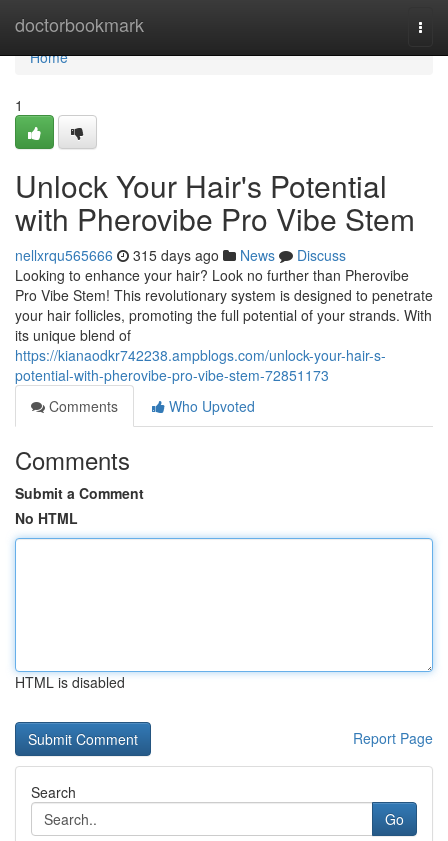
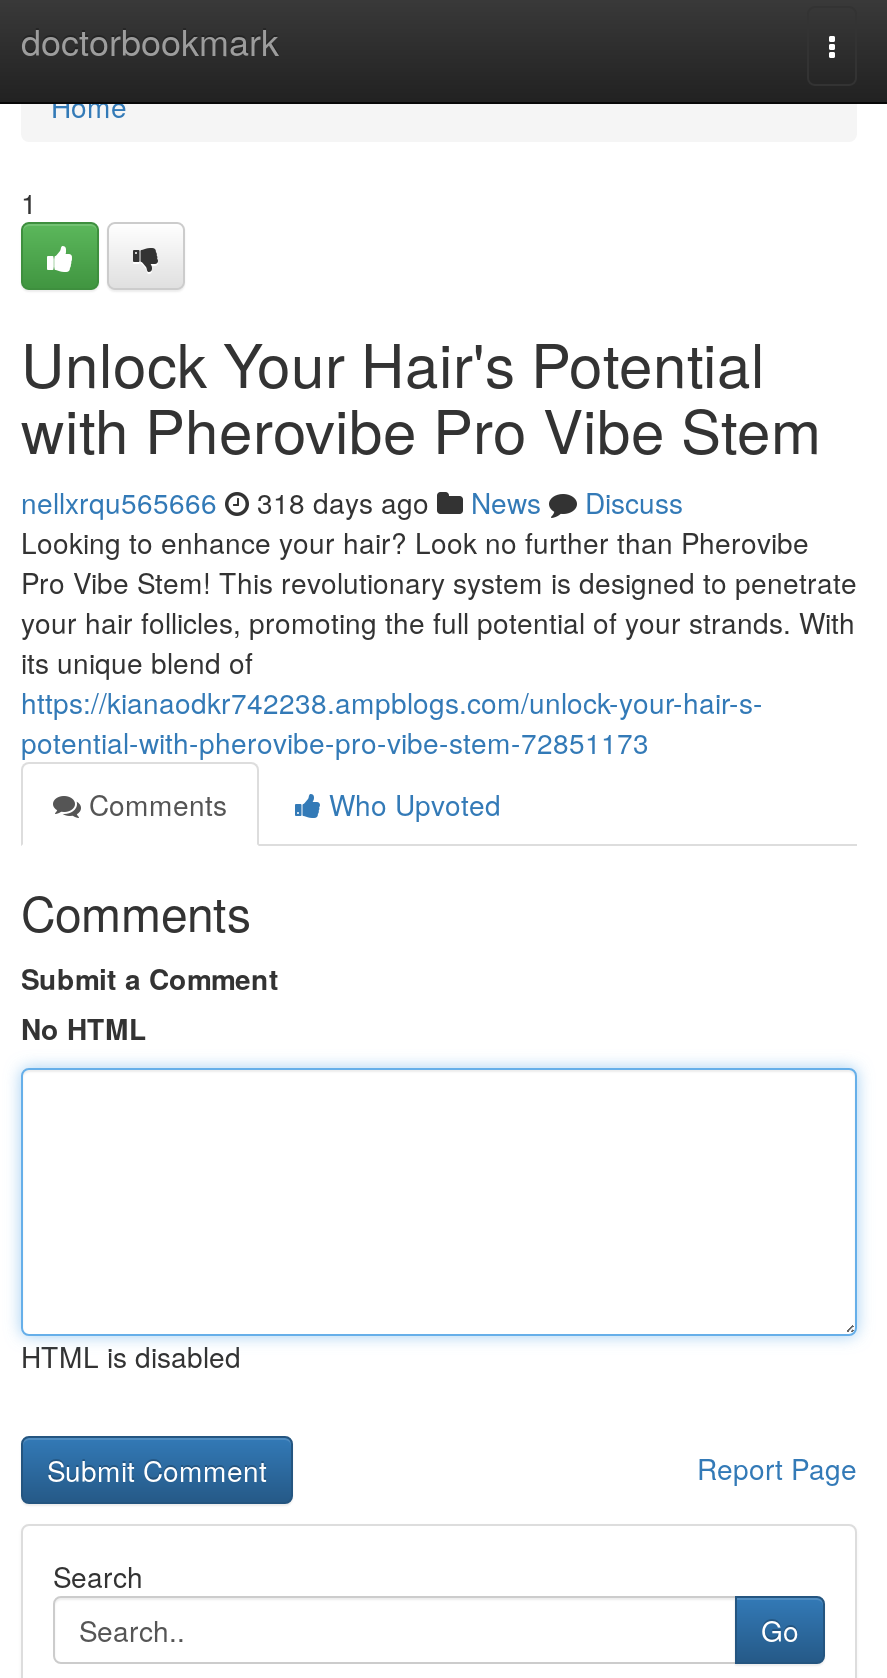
[15,245,346,265] nellxrqu565666 315 days ago News Discuss -> [21,482,683,522] nellxrqu565666 318 days ago News Discuss

